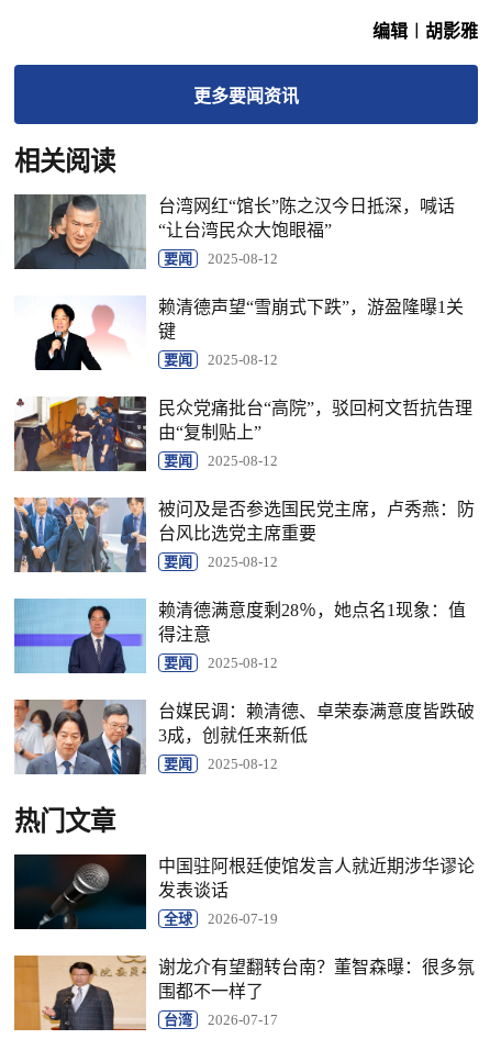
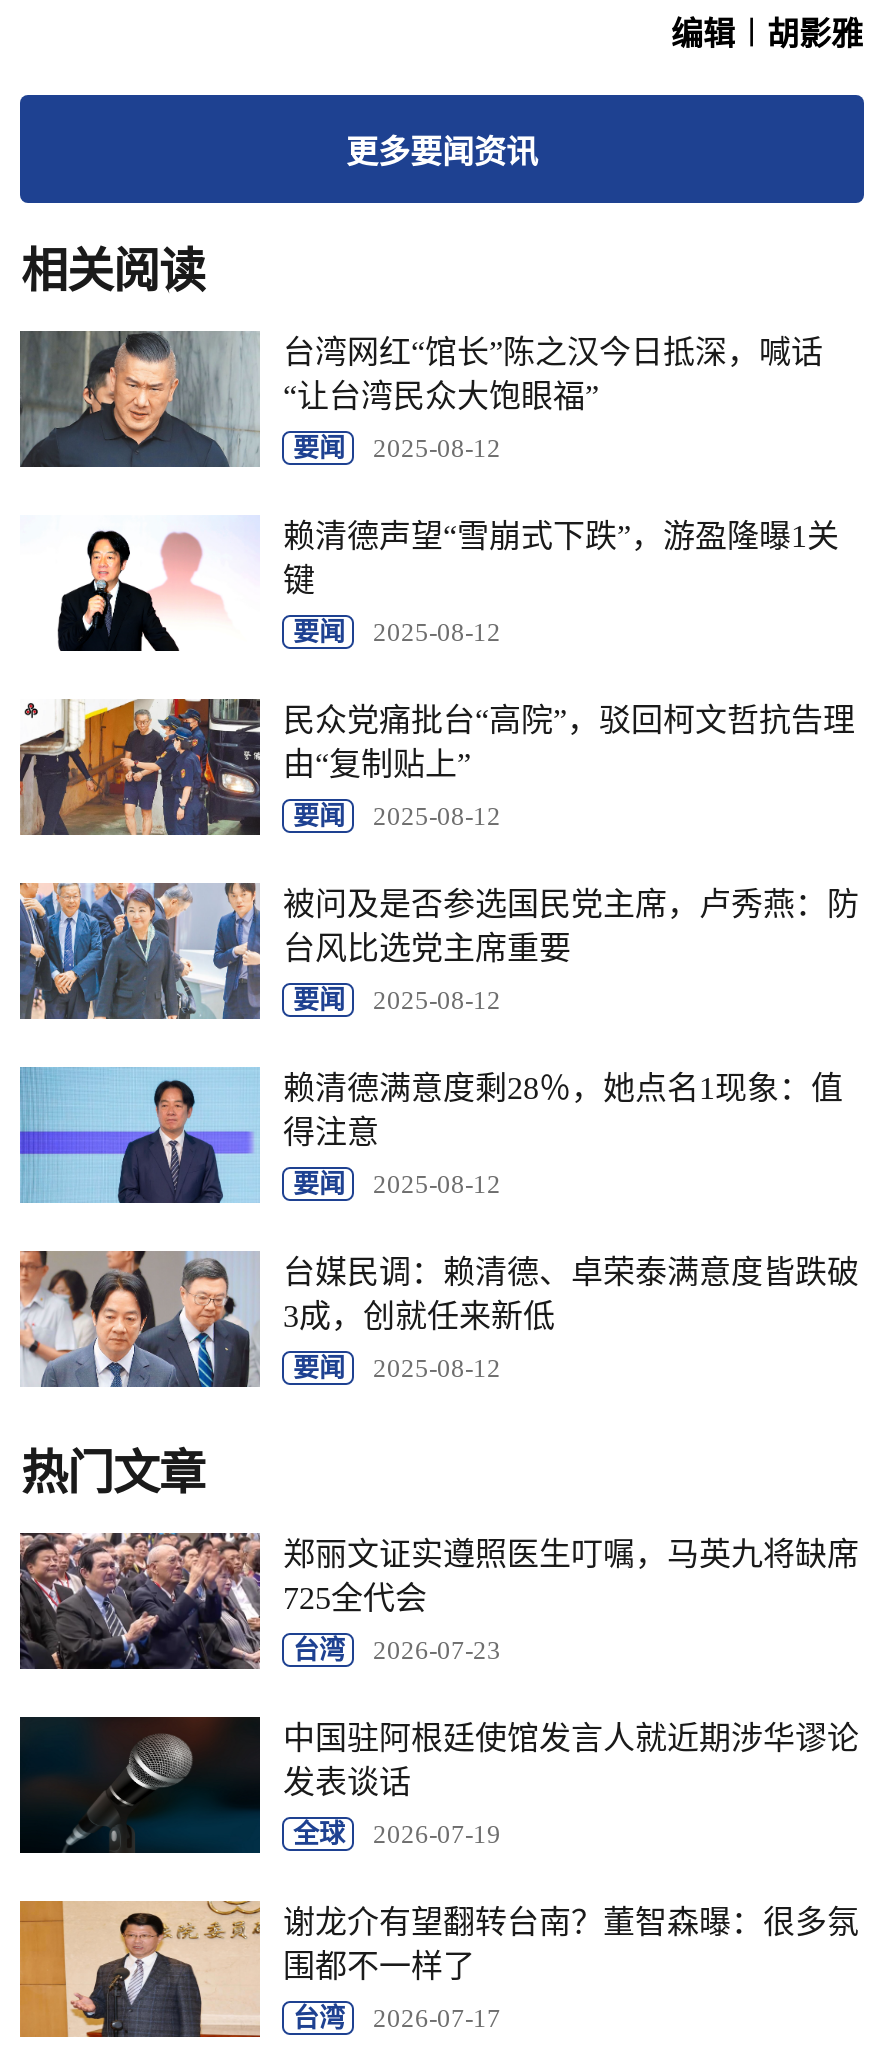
none -> [18,1531,859,1671] [image] | 郑丽文证实遵照医生叮嘱，马英九将缺席 | 725全代会 | 台湾 | 2026-07-23

